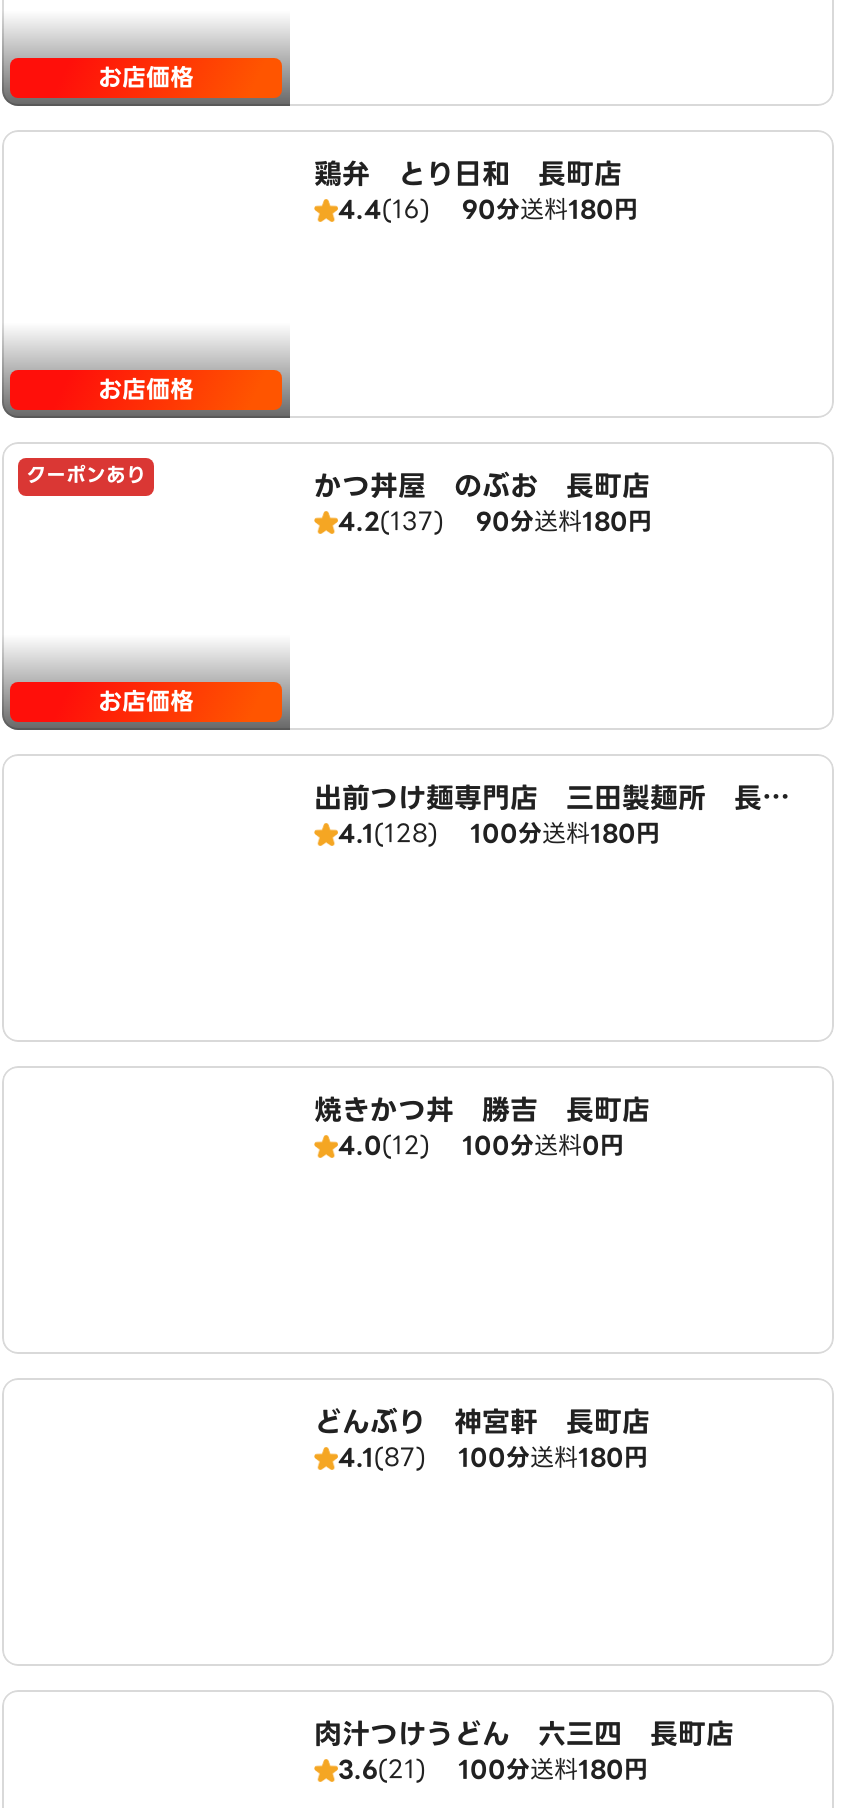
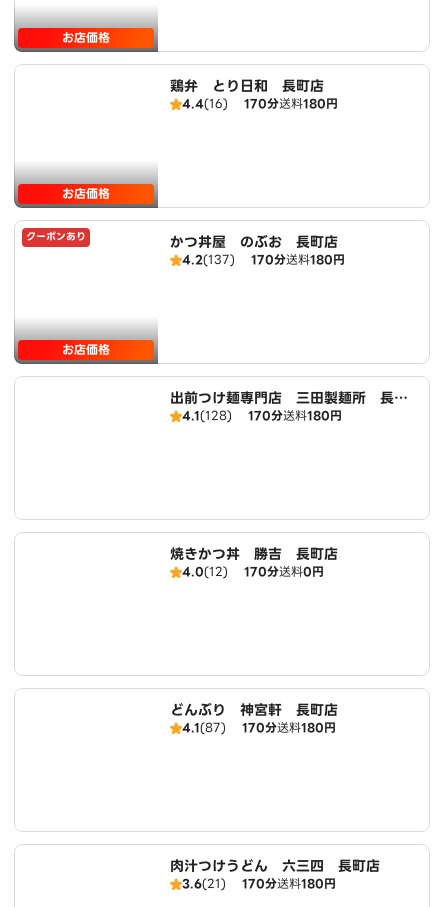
[338,189,638,227] 4.4(16) 90分送料180円 -> [182,94,338,113] 4.4(16) 170分送料180円
[338,501,652,539] 4.2(137) 90分送料180円 -> [182,250,345,269] 4.2(137) 170分送料180円
[314,813,660,859] 店4.1(128) 100分送料180円 -> [170,406,342,429] 店4.1(128) 170分送料180円
[338,1125,624,1163] 4.0(12) 100分送料0円 -> [182,562,324,581] 4.0(12) 170分送料0円
[338,1437,648,1475] 4.1(87) 100分送料180円 -> [182,718,336,737] 4.1(87) 170分送料180円
[338,1749,648,1787] 3.6(21) 100分送料180円 -> [182,874,336,893] 3.6(21) 170分送料180円

